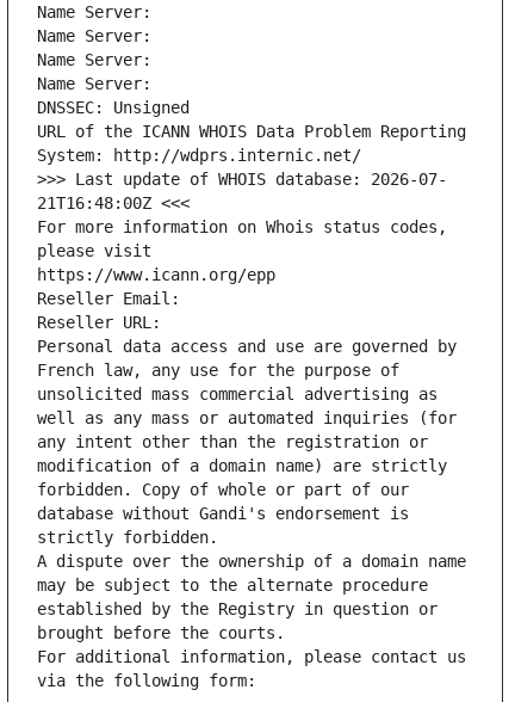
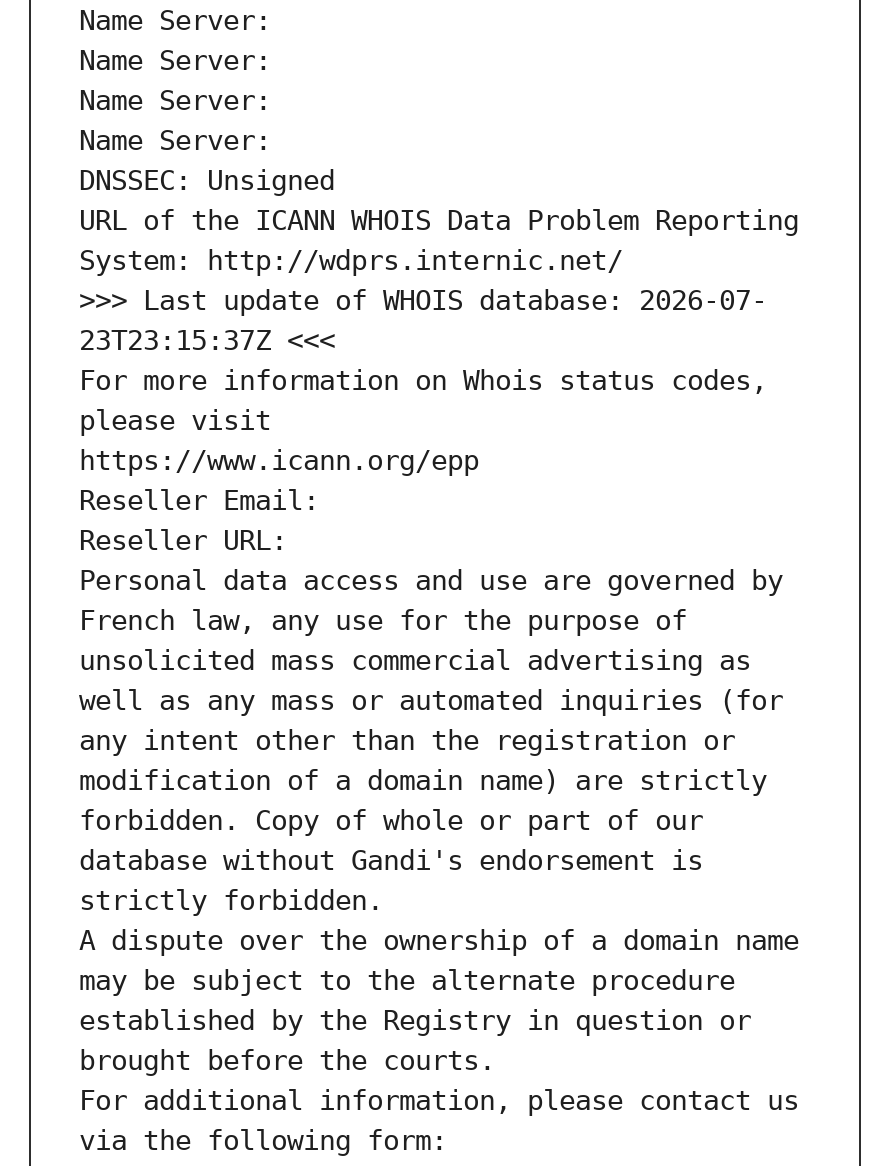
[37,194,190,213] 21T16:48:00Z <<< -> [79,325,335,357] 23T23:15:37Z <<<

